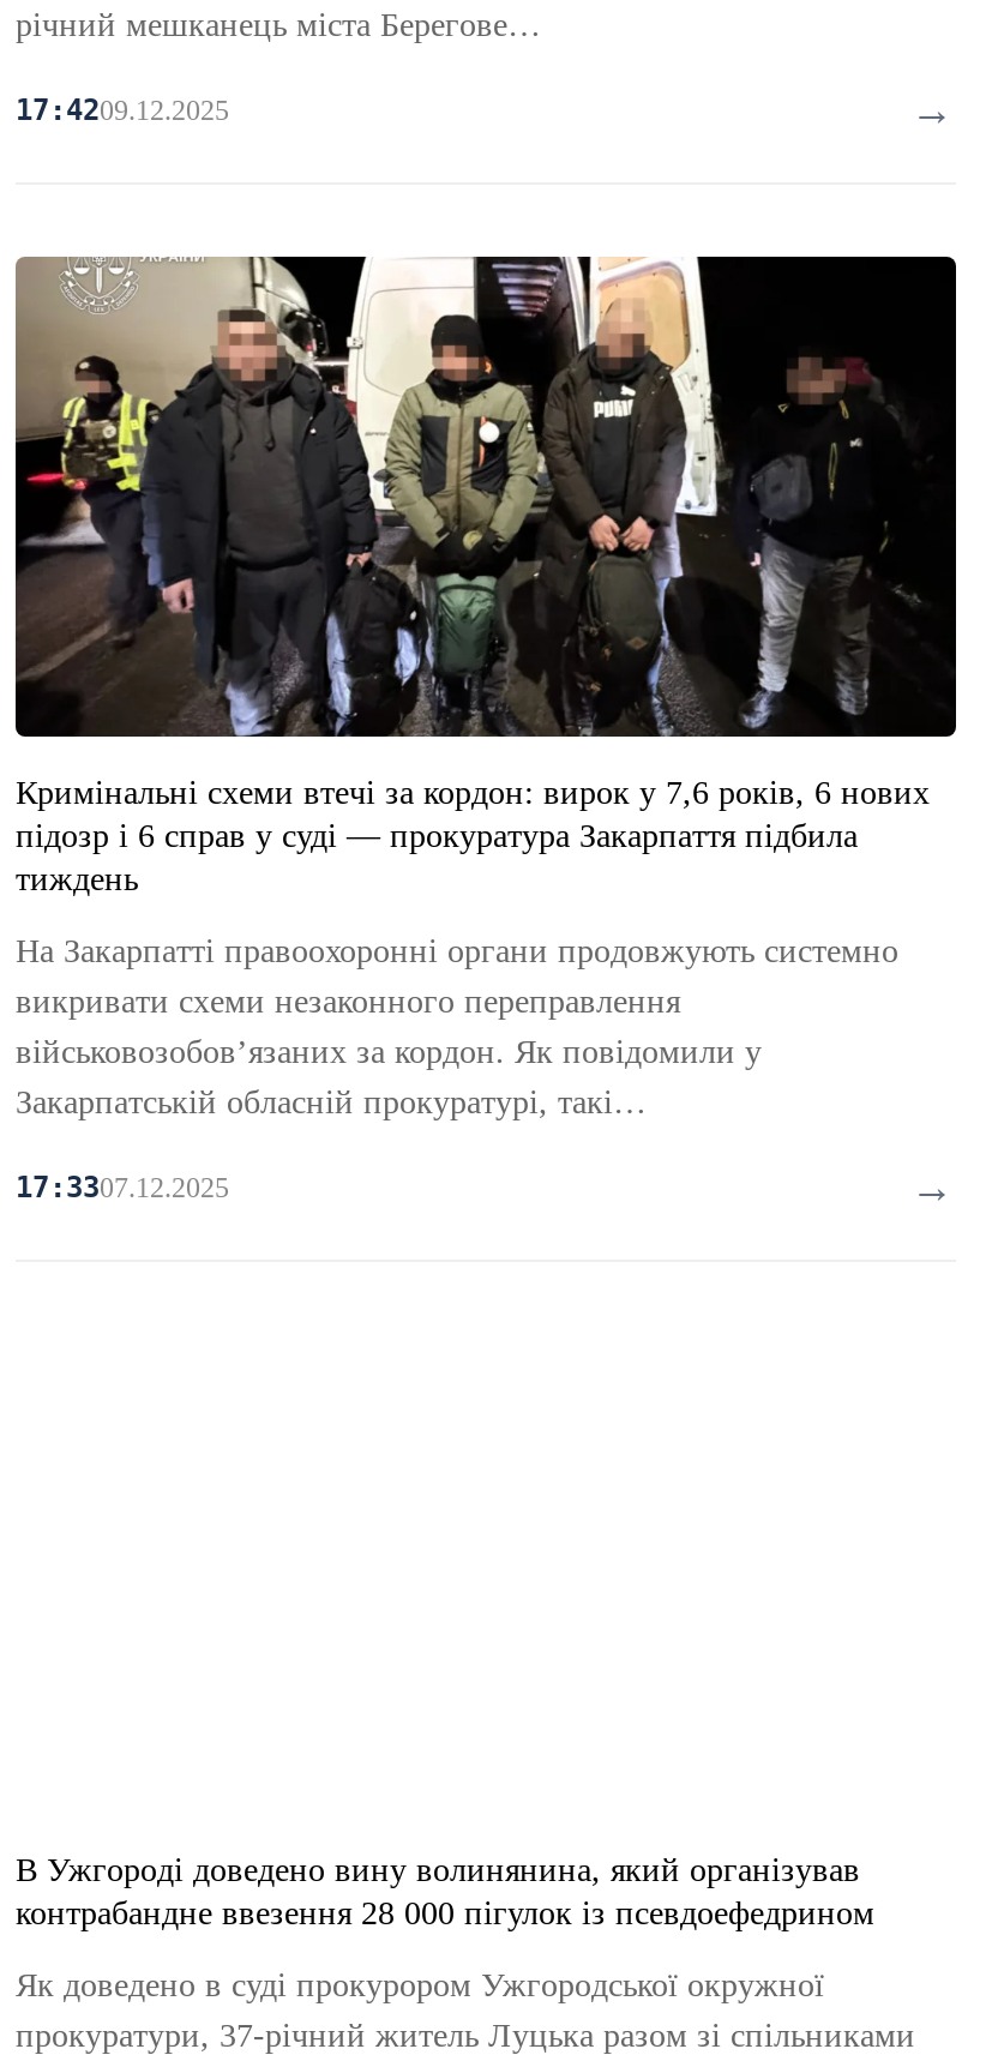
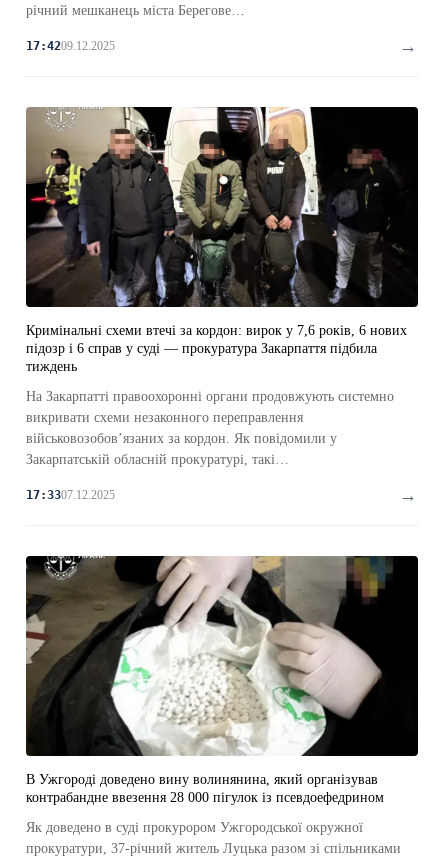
none -> [25,555,419,757] [image]

